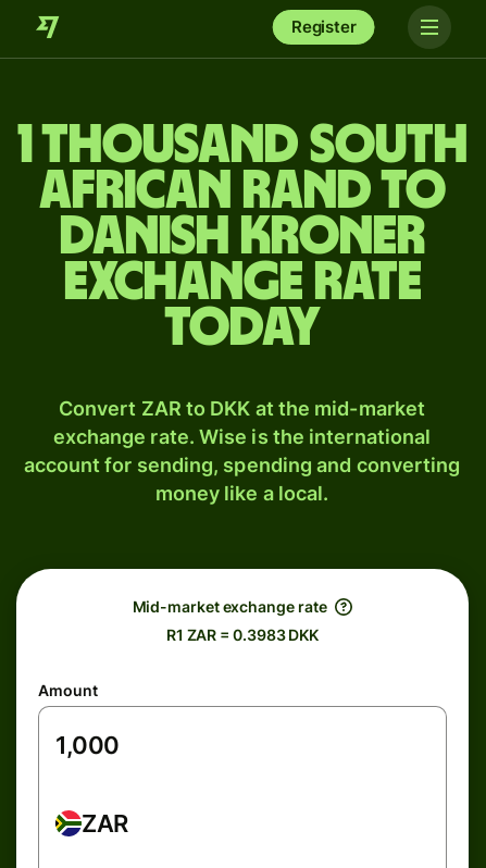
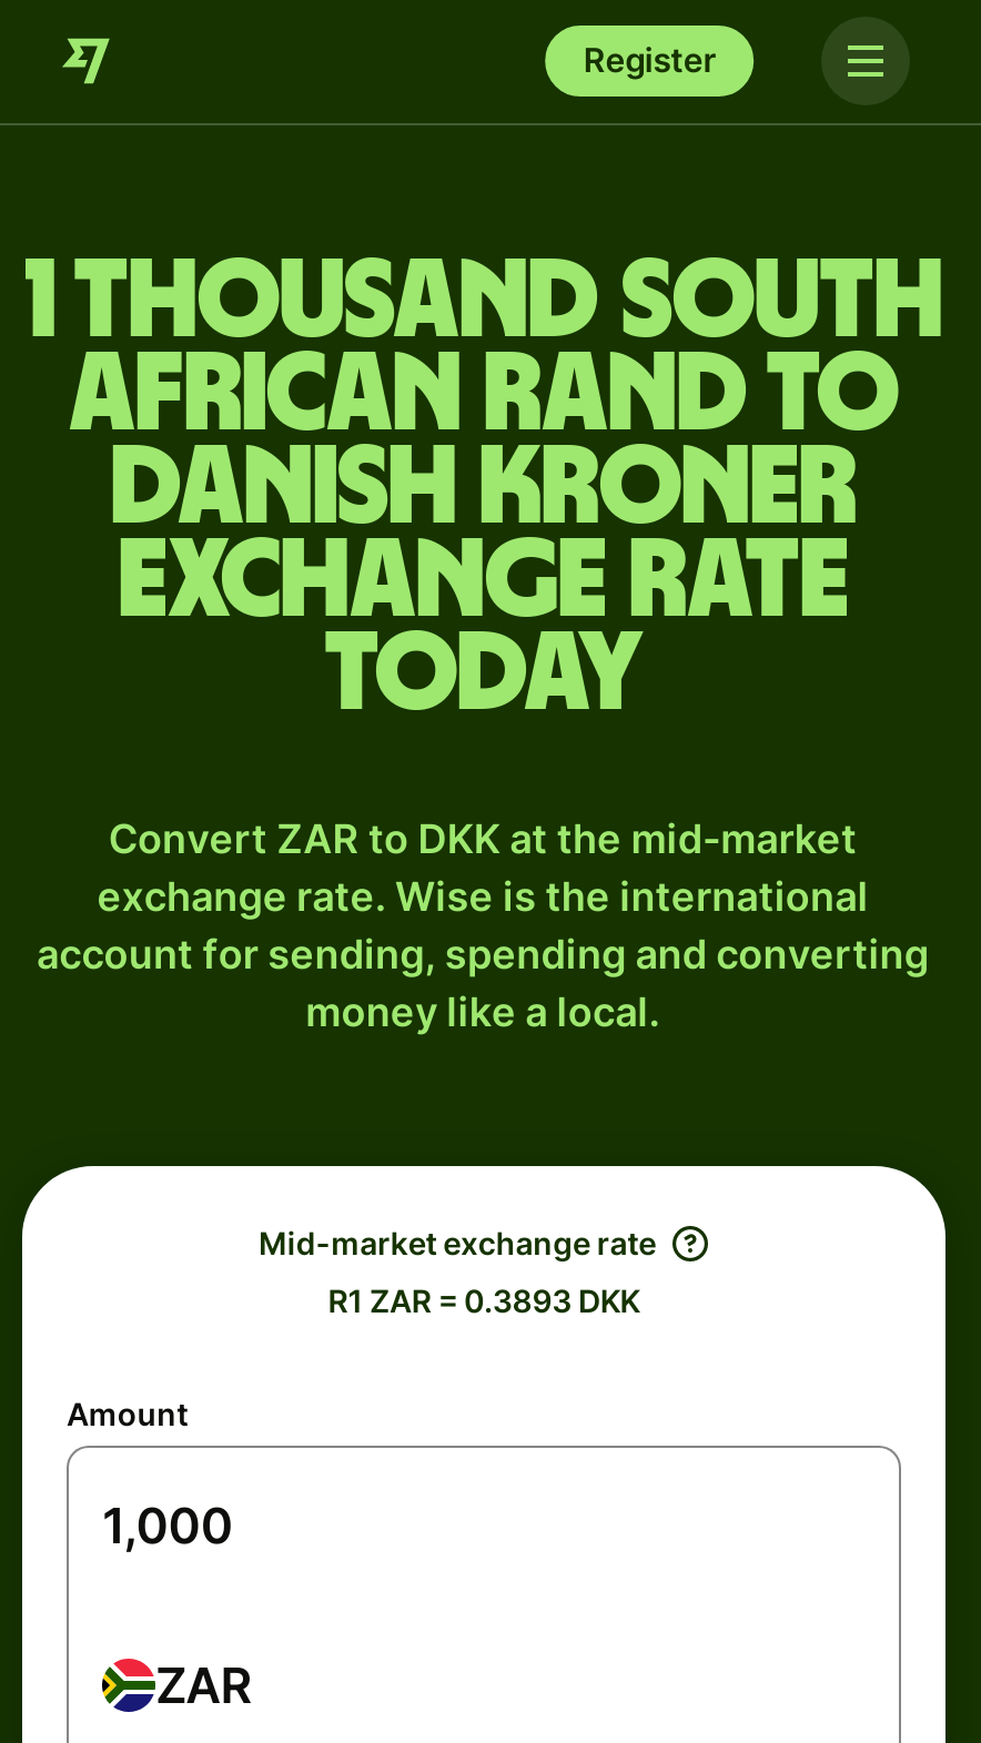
[166,625,319,644] R1 ZAR = 0.3983 DKK -> [328,1281,640,1319] R1 ZAR = 0.3893 DKK

